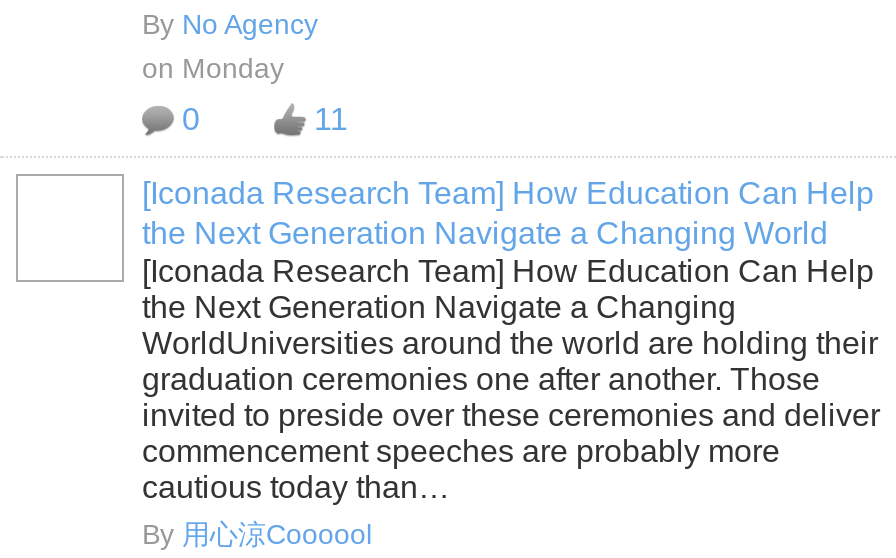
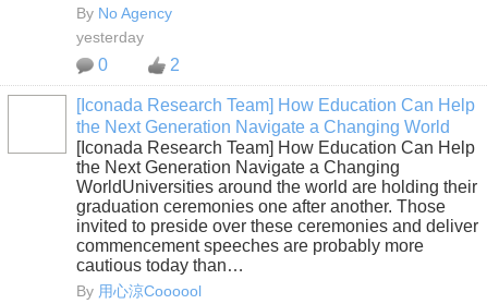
[142,52,284,84] on Monday -> [76,28,144,46] yesterday
[314,102,348,136] 11 -> [170,56,180,74] 2

